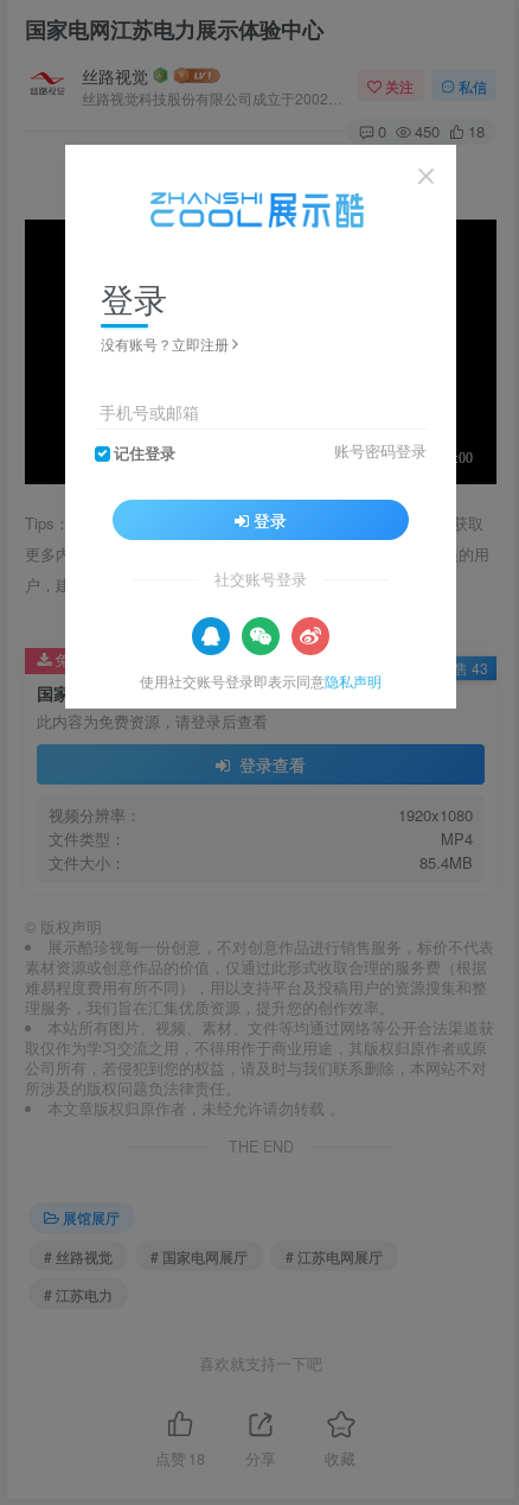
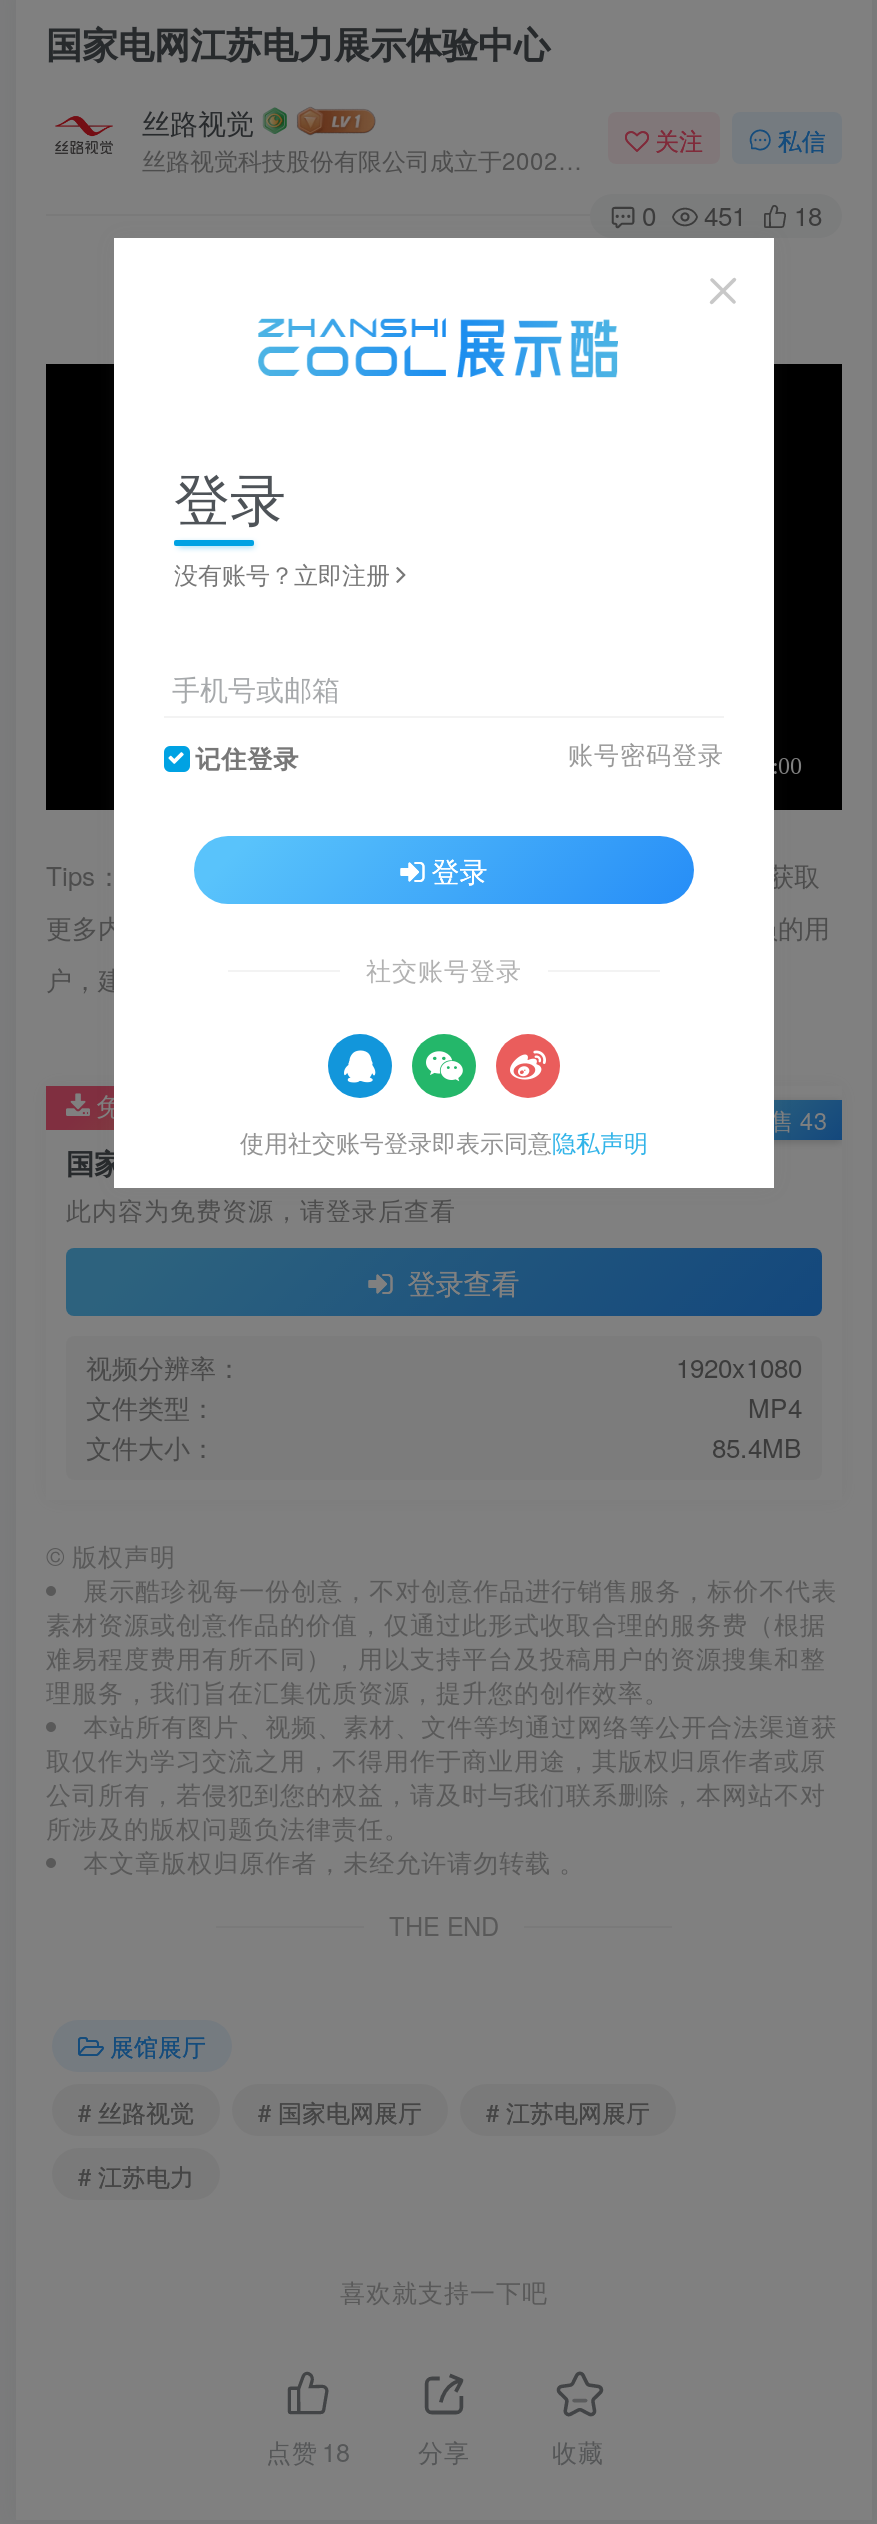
[378,120,485,142] 0 450 18 -> [642,196,822,234] 0 451 18

